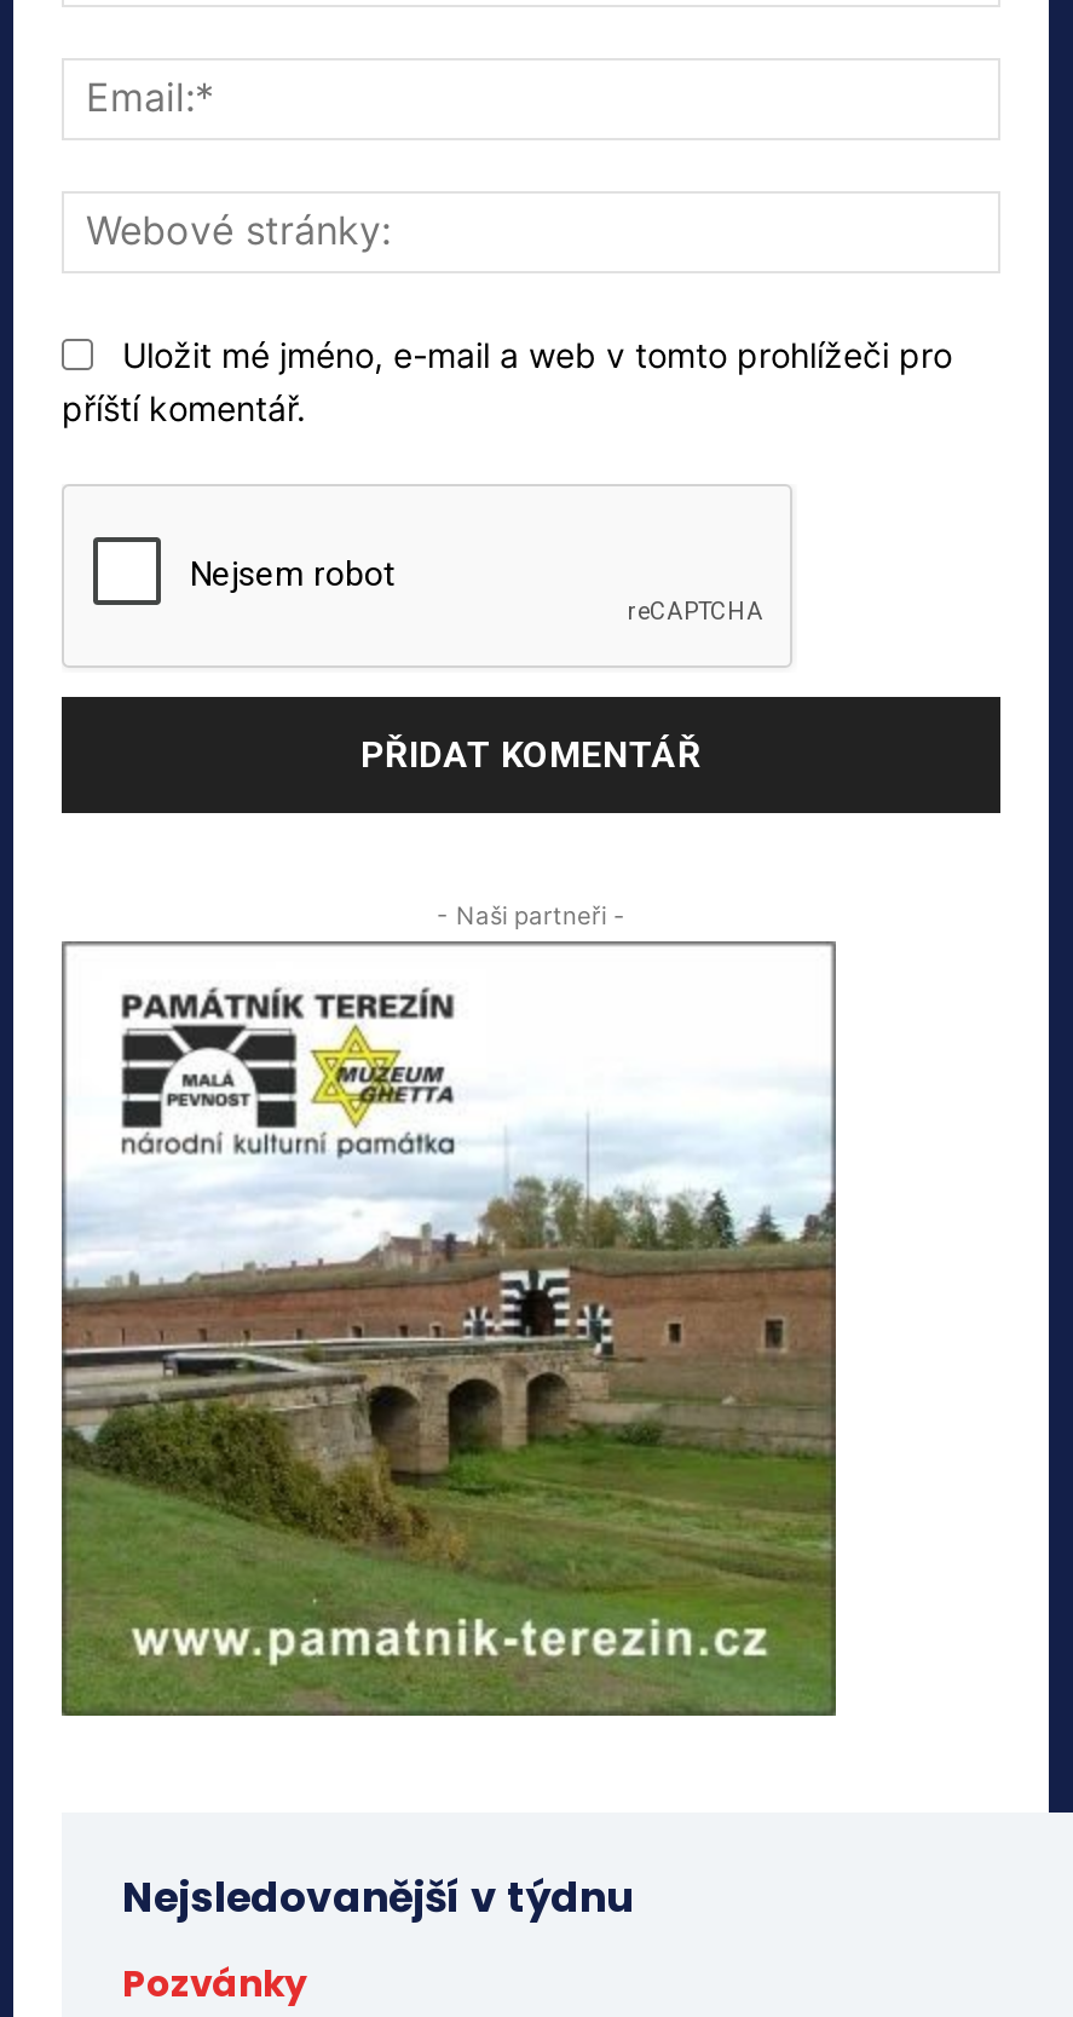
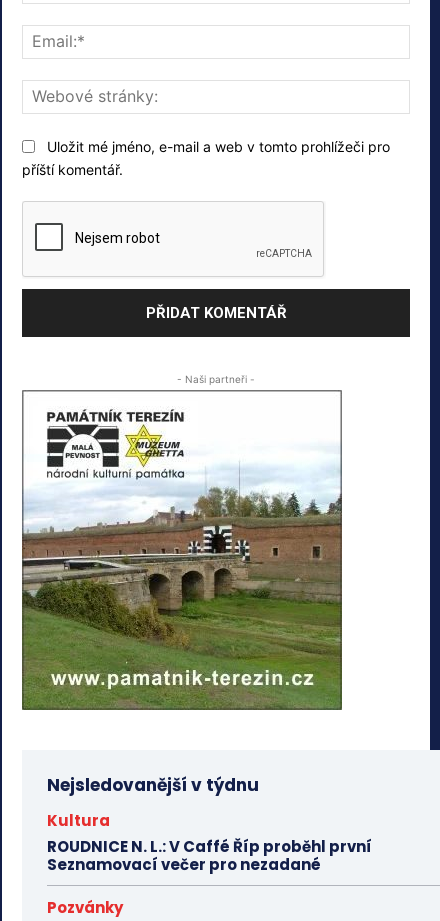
none -> [47,810,372,875] Kultura | ROUDNICE N. L.: V Caffé Říp proběhl první | Seznamovací večer pro nezadané

